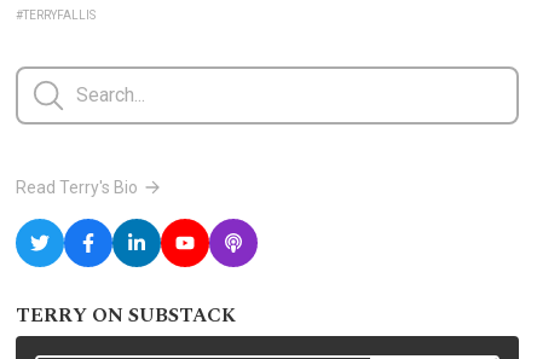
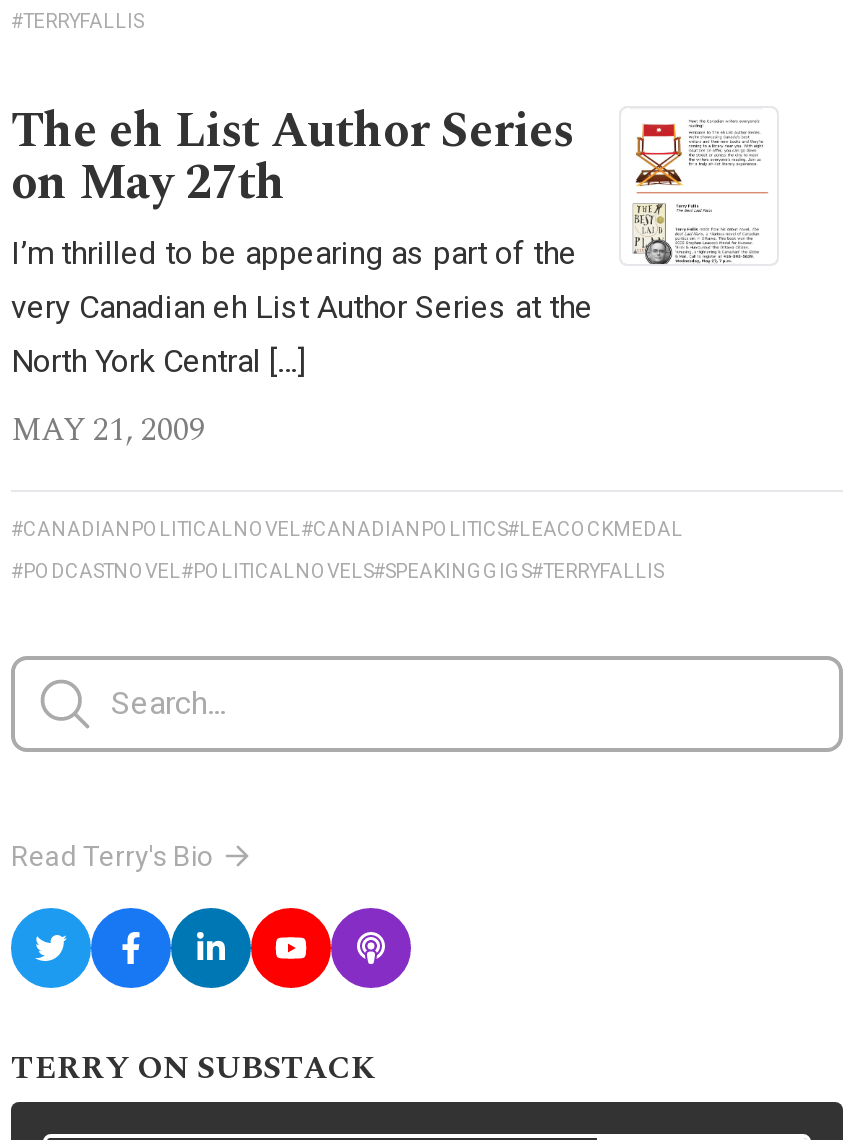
none -> [11,95,767,581] [image] | The eh List Author Series | on May 27th | I’m thrilled to be appearing as part of the | very Canadian eh List Author Series at the | North York Central […] | MAY 21, 2009 | #CANADIANPOLITICALNOVEL#CANADIANPOLITICS#LEACOCKMEDAL | #PODCASTNOVEL#POLITICALNOVELS#SPEAKINGGIGS#TERRYFALLIS

